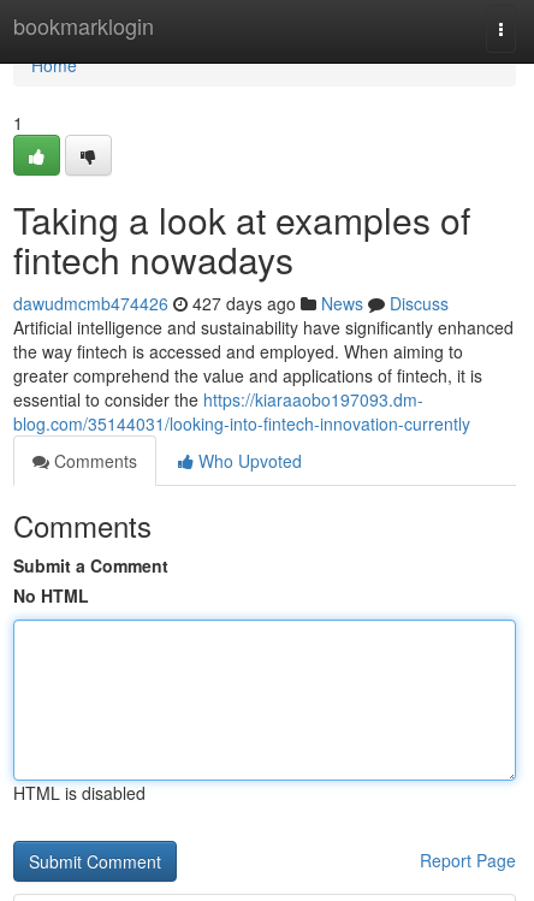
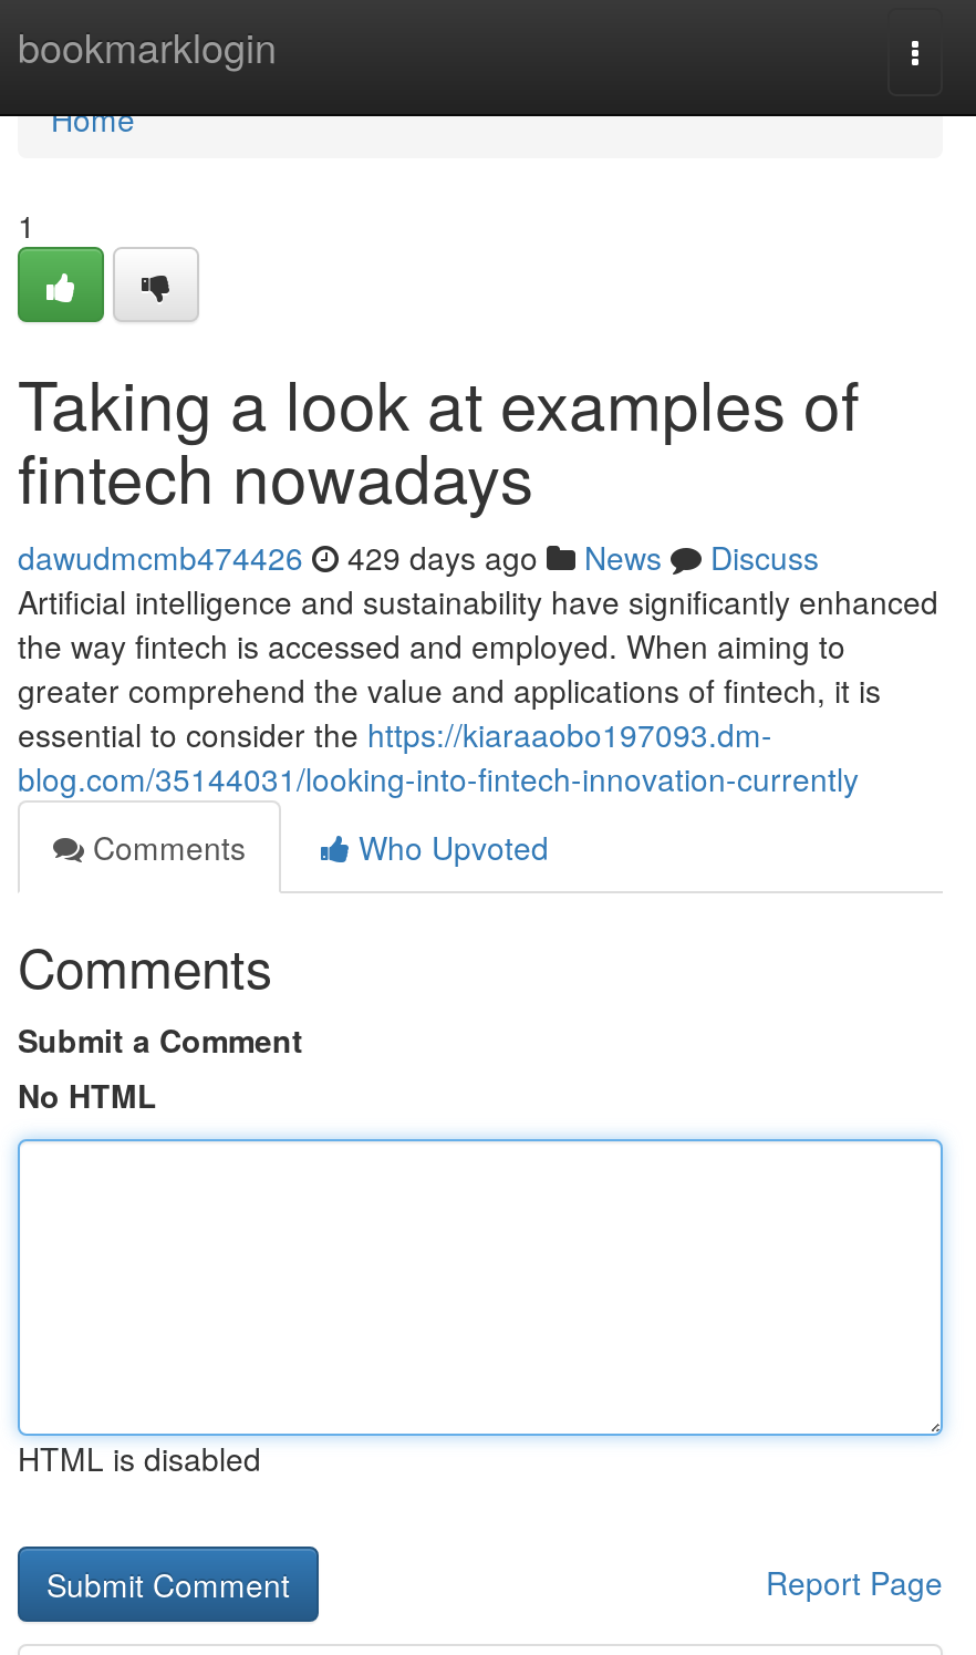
[13,291,449,315] dawudmcmb474426 427 days ago News Discuss -> [18,535,819,579] dawudmcmb474426 429 days ago News Discuss

